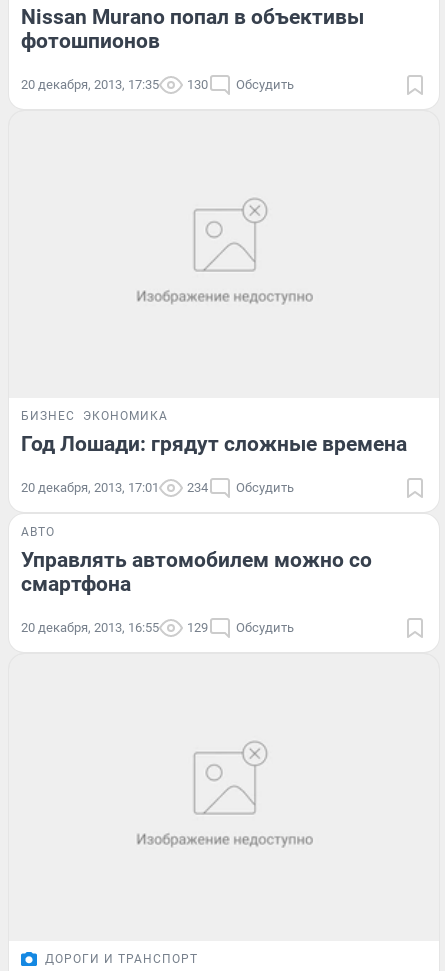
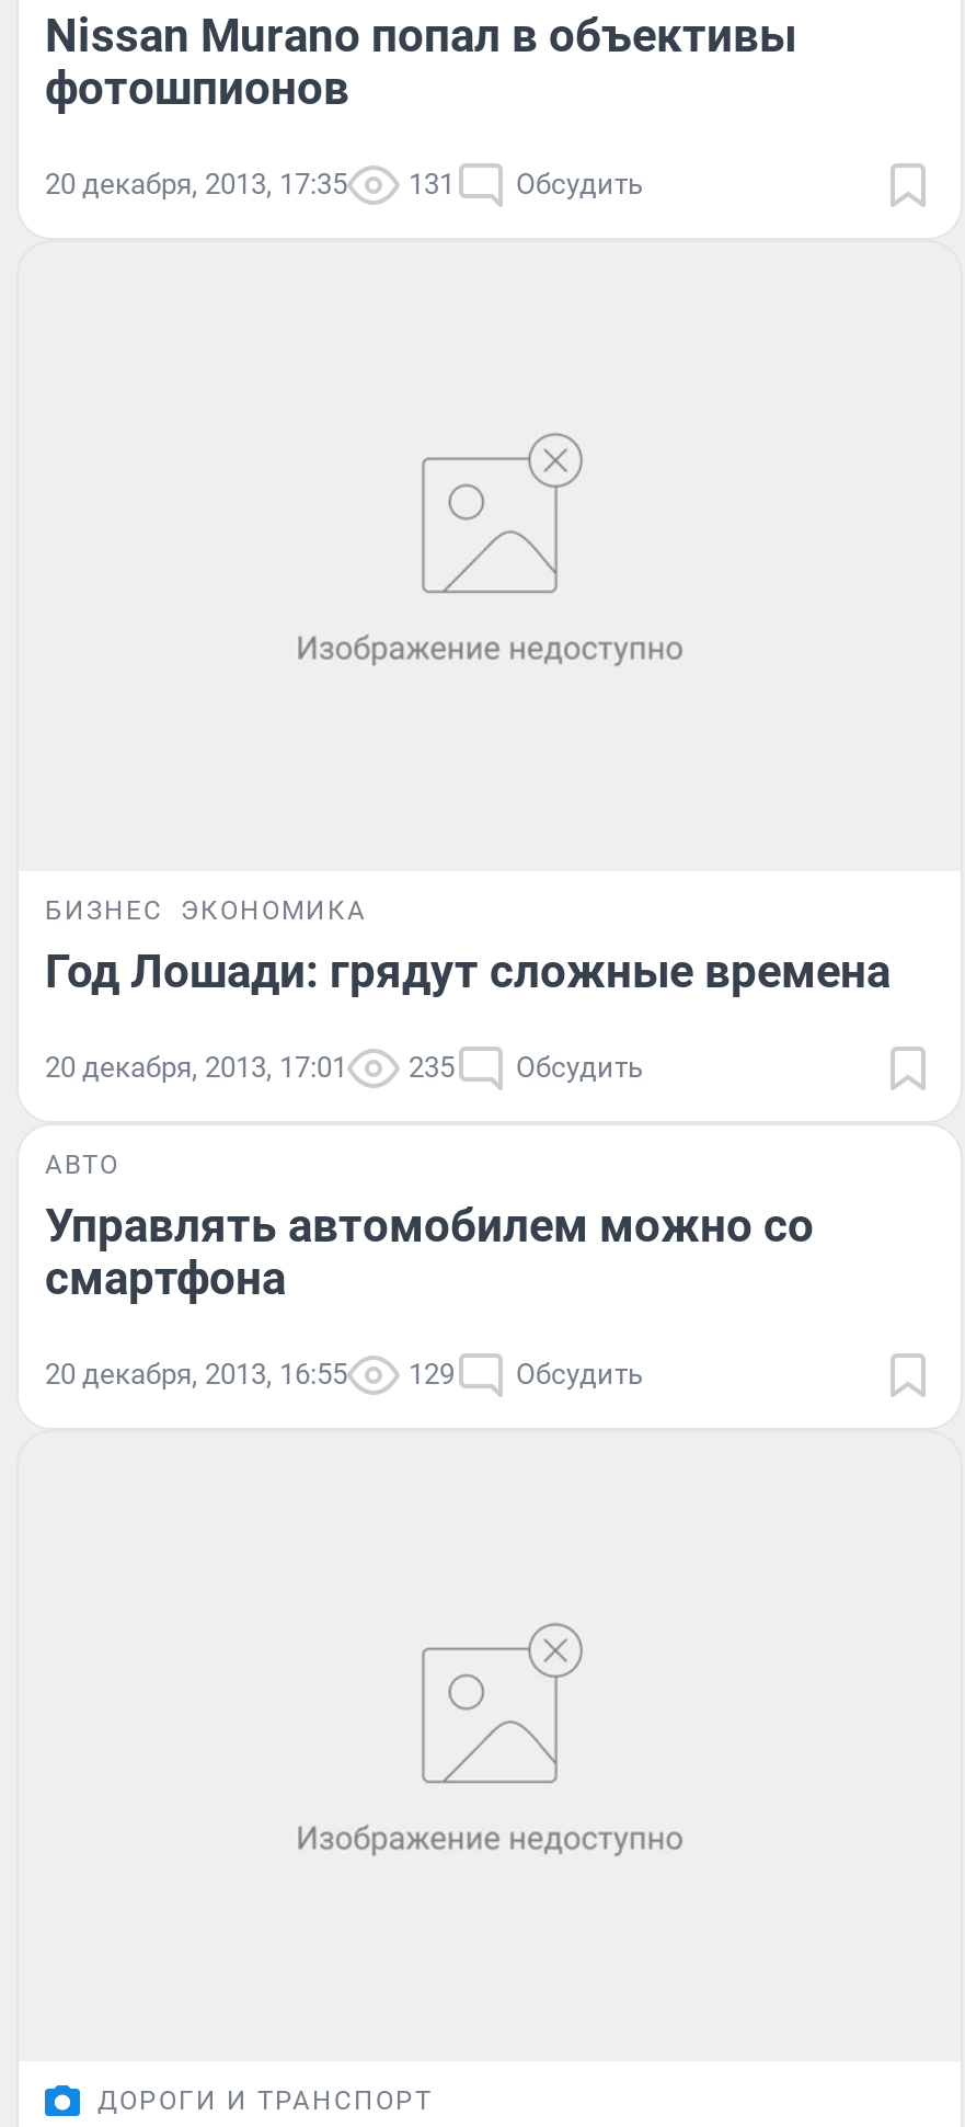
[21,77,294,92] 20 декабря, 2013, 17:35 130 Обсудить -> [45,168,643,201] 20 декабря, 2013, 17:35 131 Обсудить
[21,480,294,495] 20 декабря, 2013, 17:01 234 Обсудить -> [45,1051,643,1084] 20 декабря, 2013, 17:01 235 Обсудить

